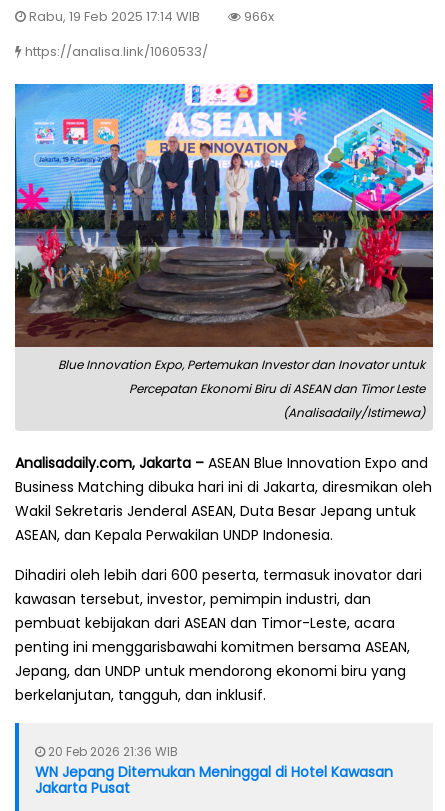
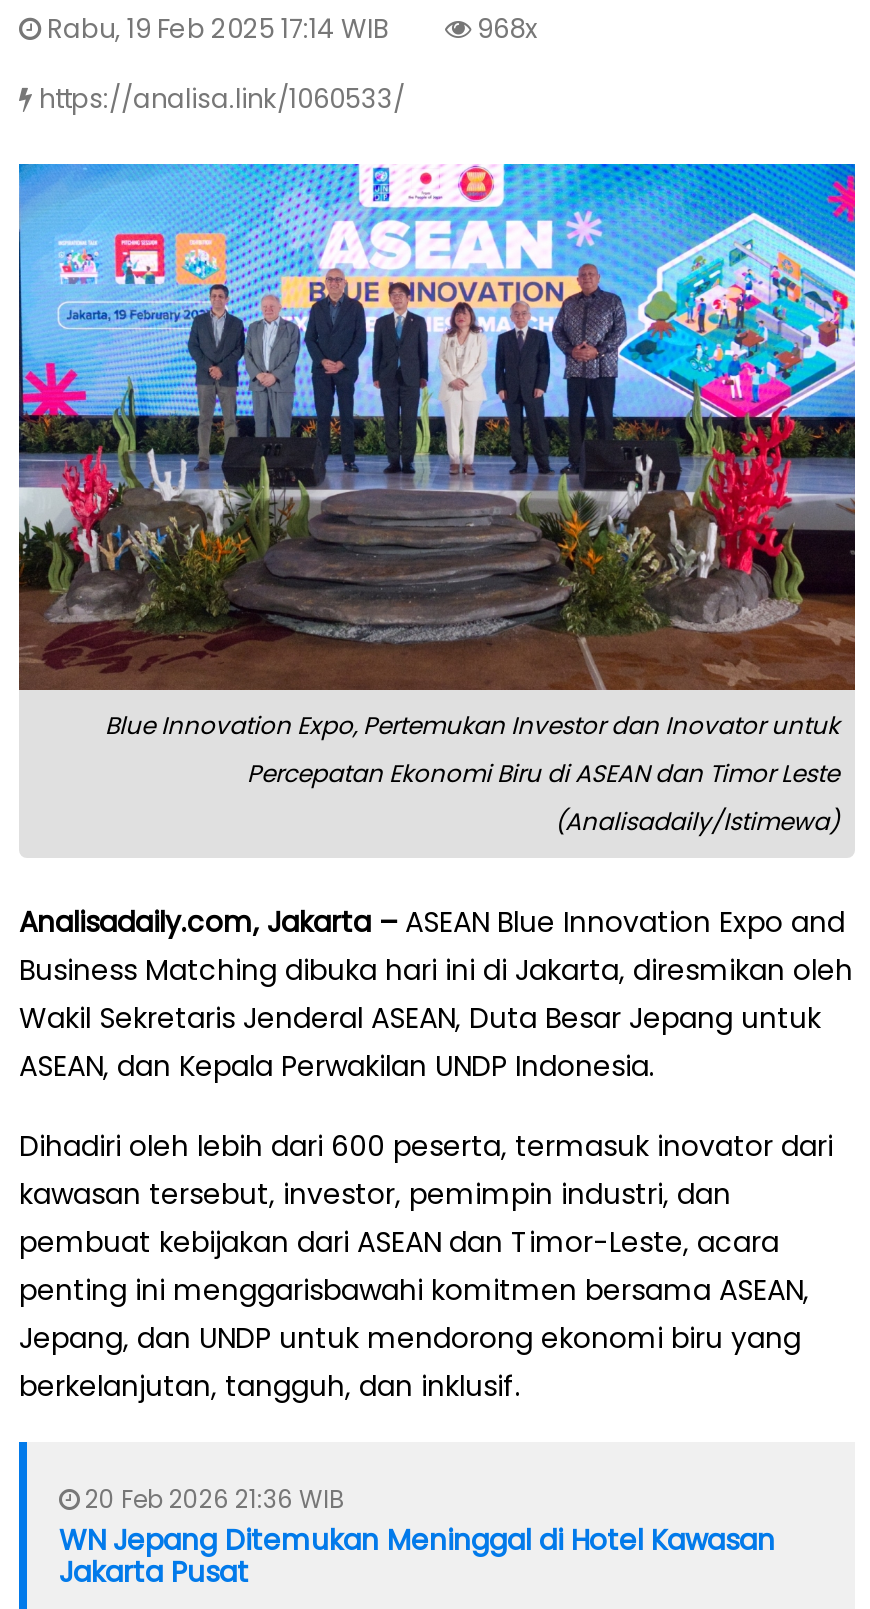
[241,7,274,26] 966x -> [471,10,537,48] 968x

